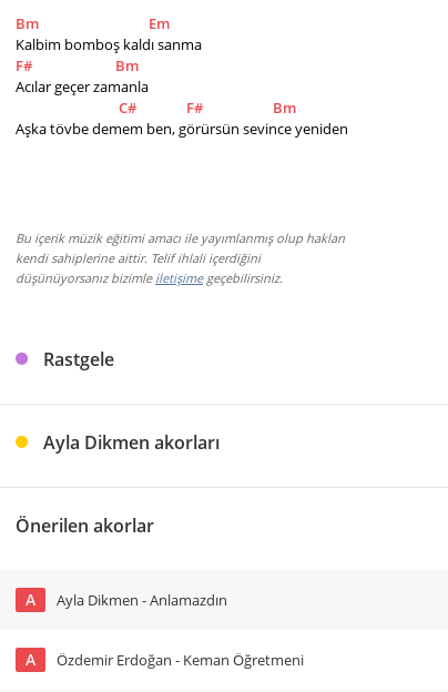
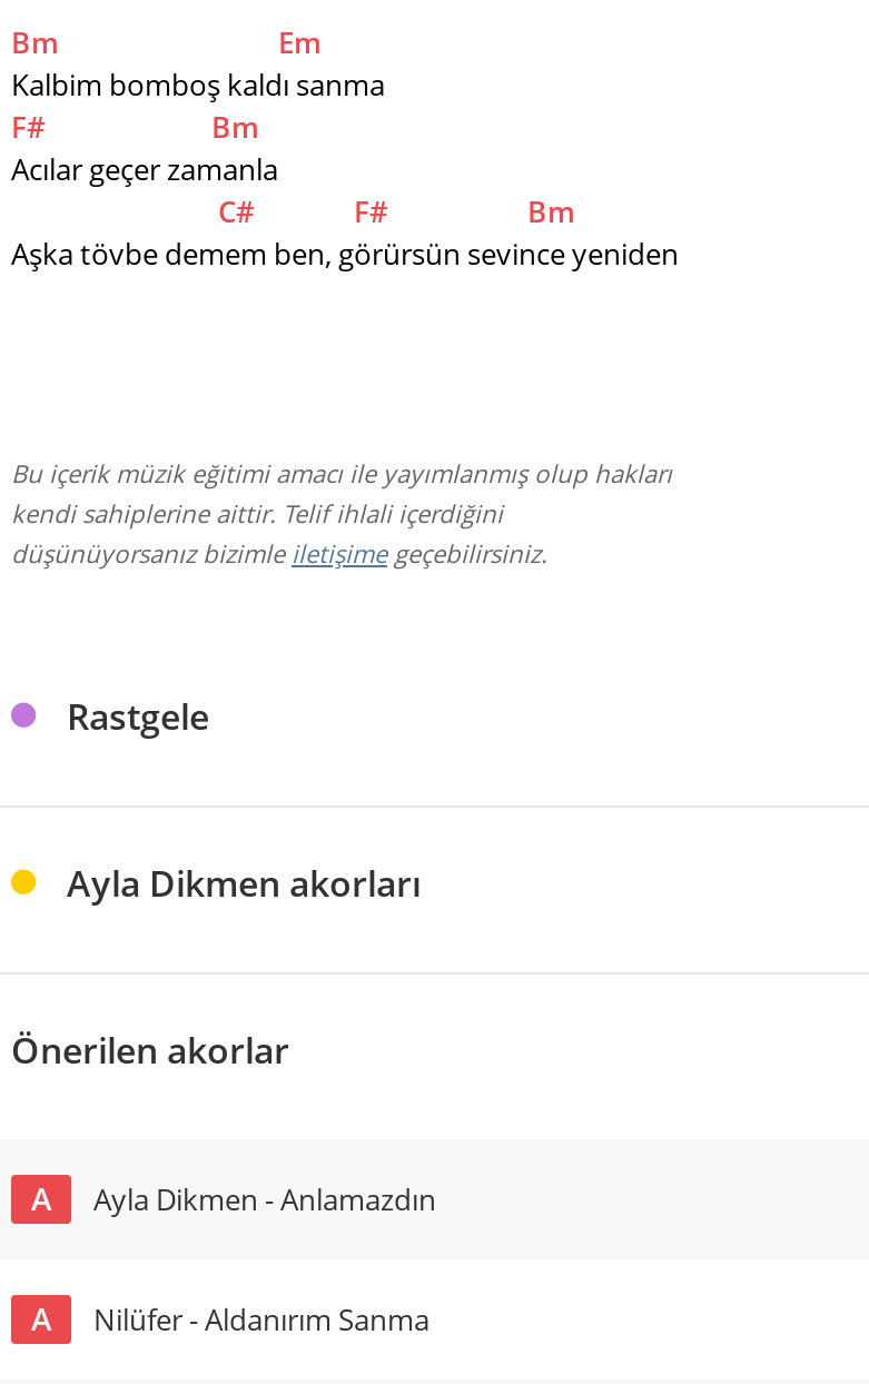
[57,650,304,670] Özdemir Erdoğan - Keman Öğretmeni -> [93,1299,429,1339] Nilüfer - Aldanırım Sanma

